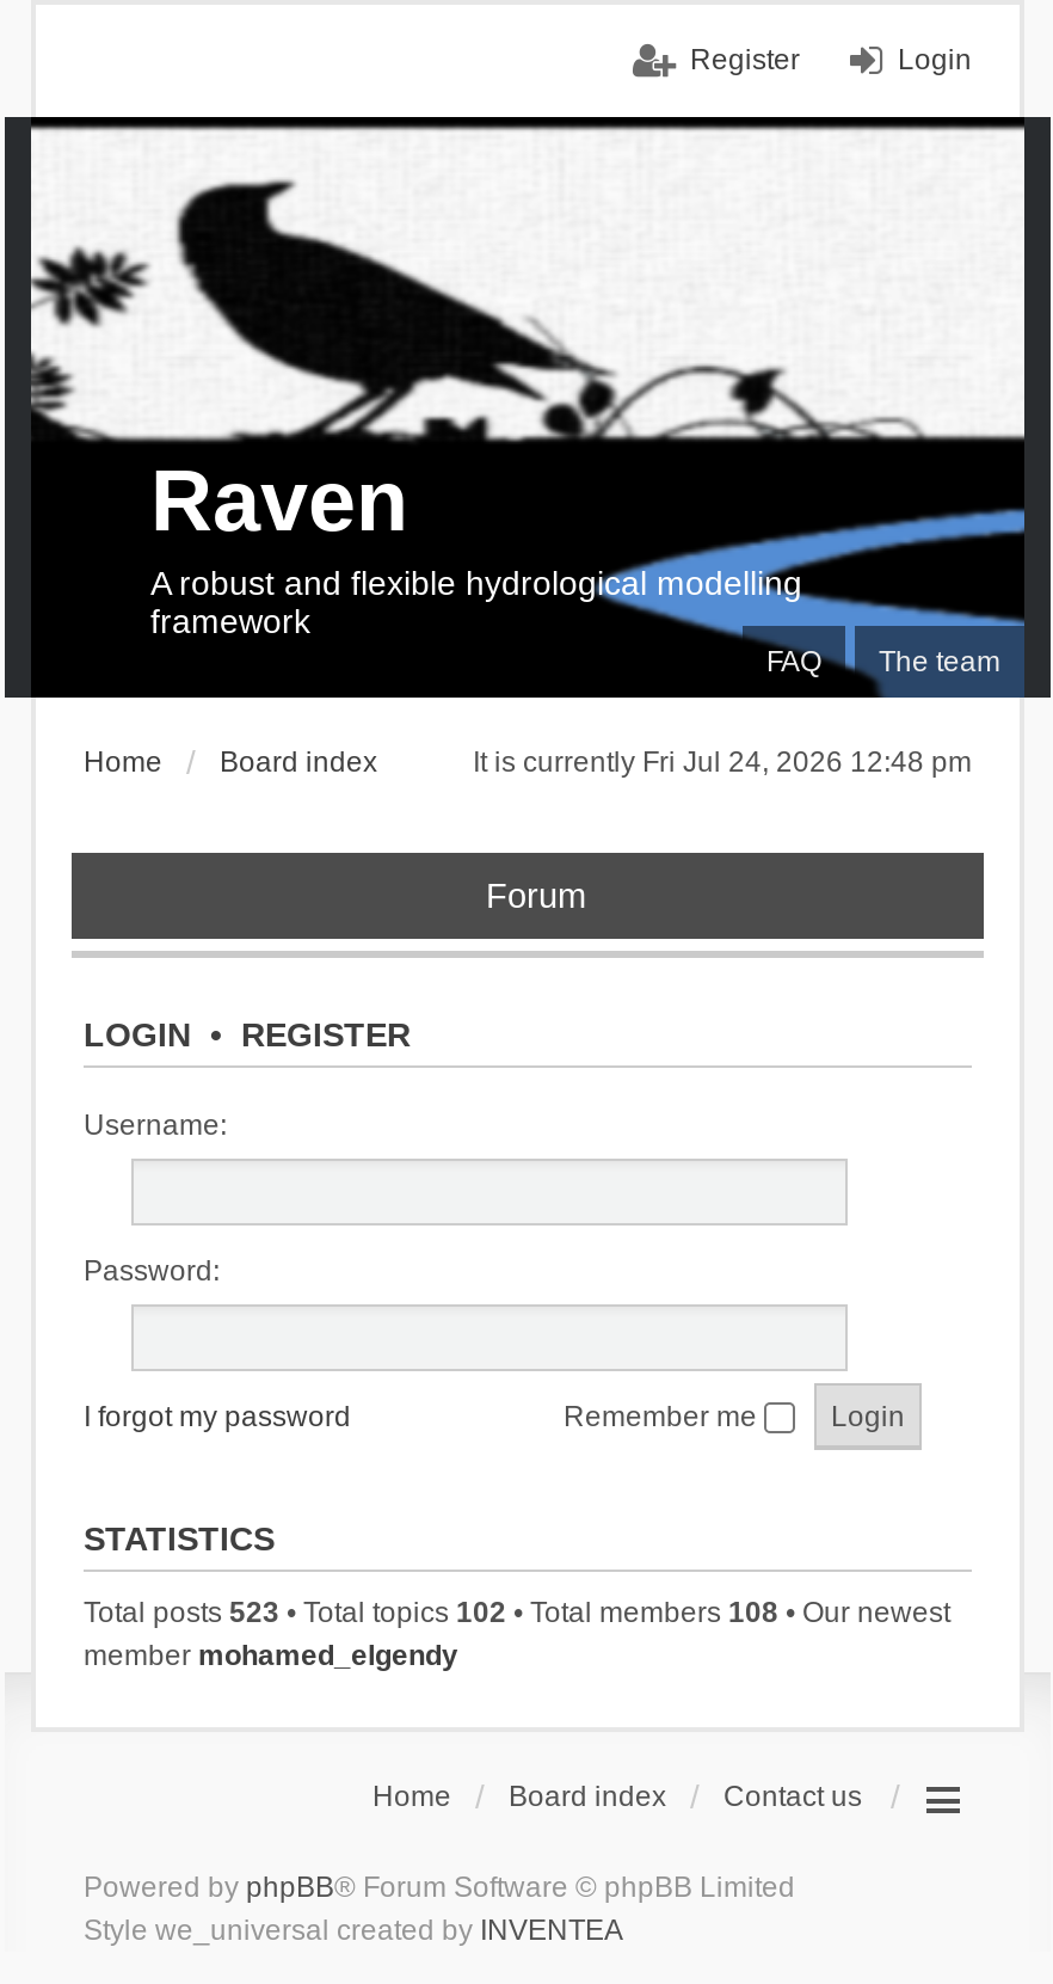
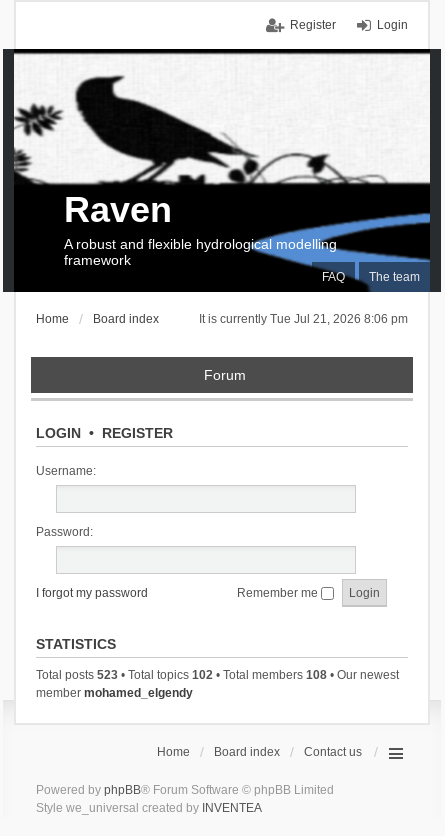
[473,745,972,779] It is currently Fri Jul 24, 2026 12:48 pm -> [199,312,408,326] It is currently Tue Jul 21, 2026 8:06 pm

